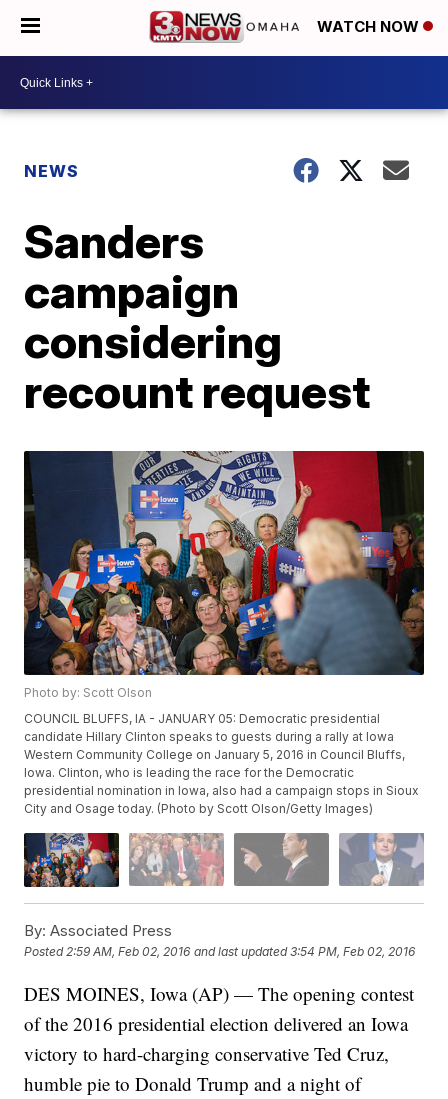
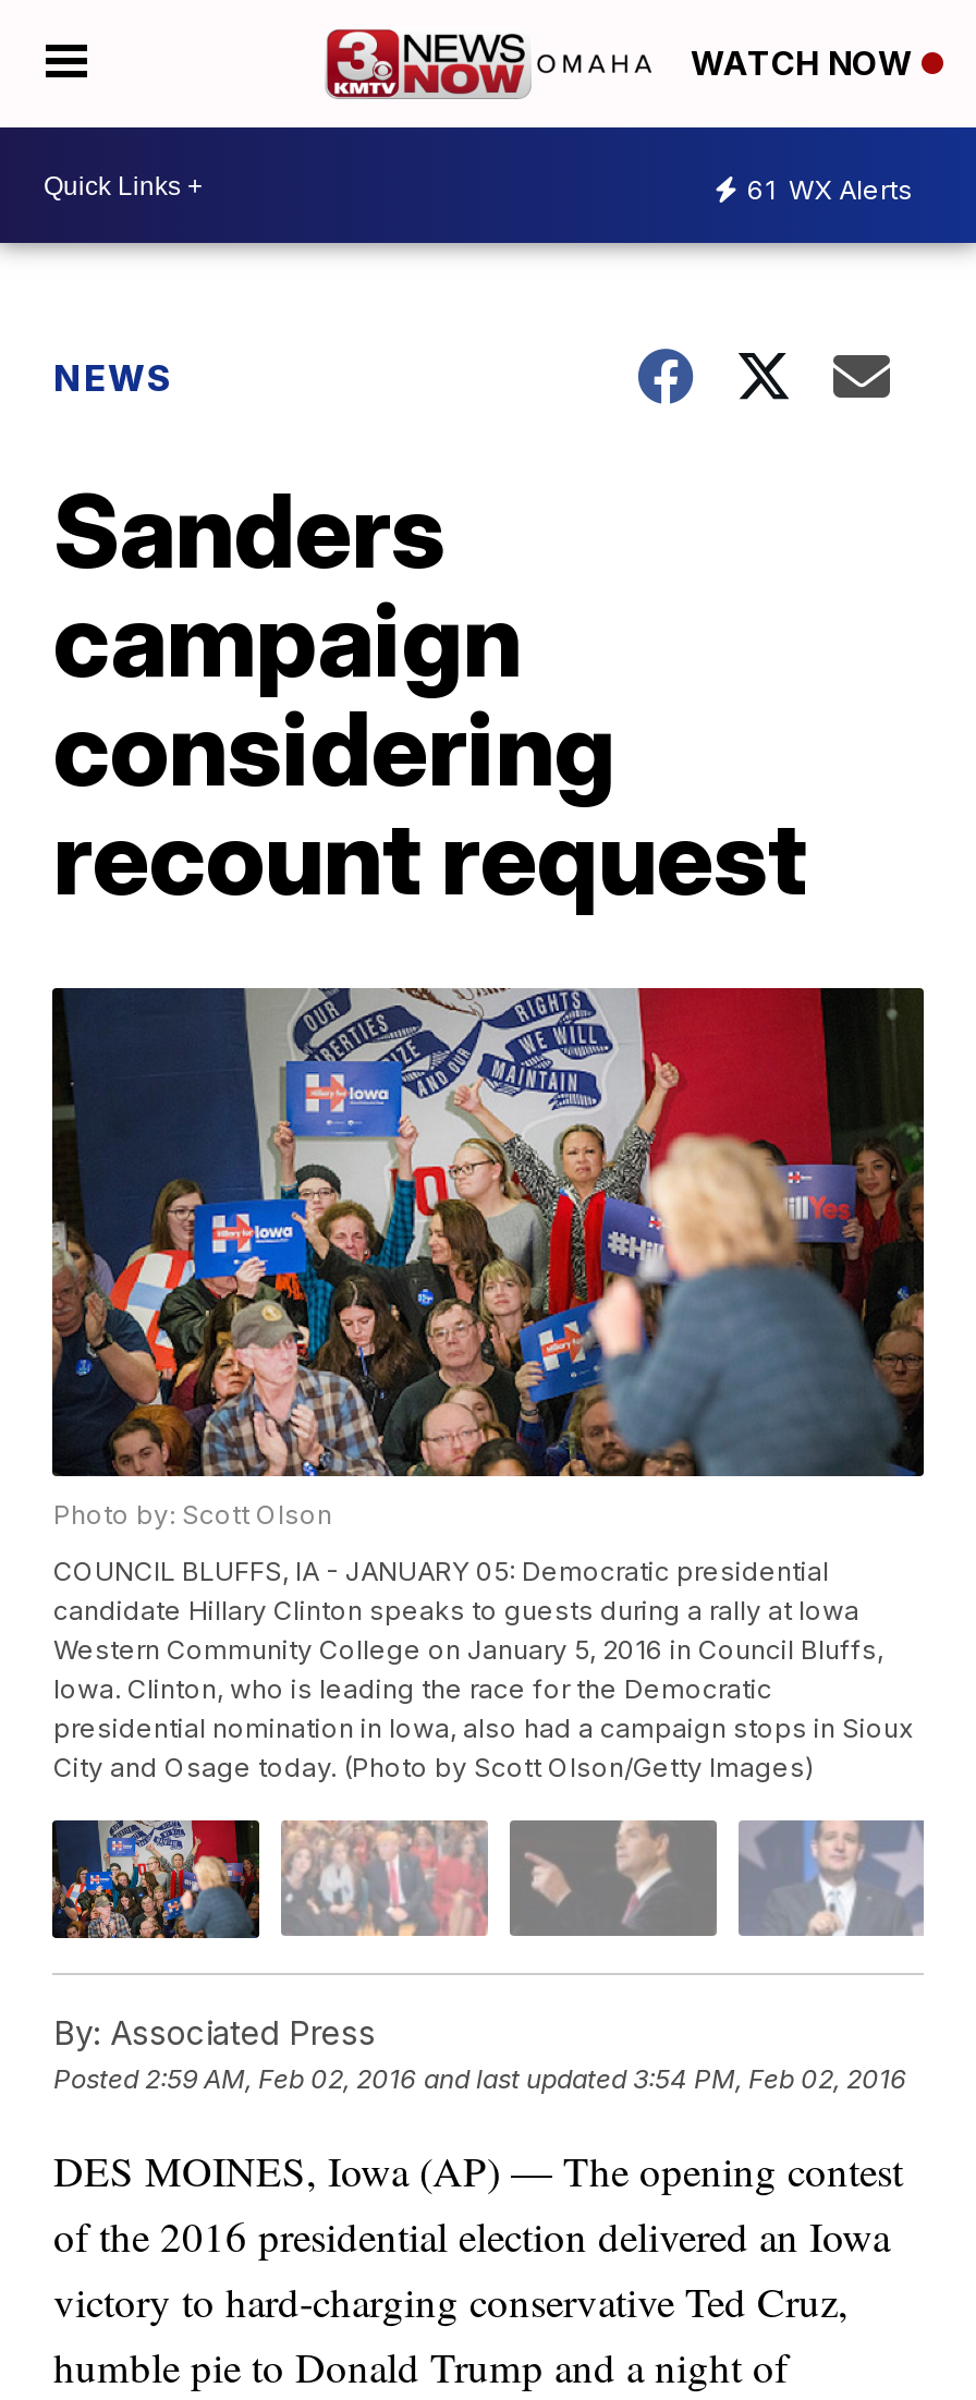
none -> [747,172,913,205] 61 WX Alerts

